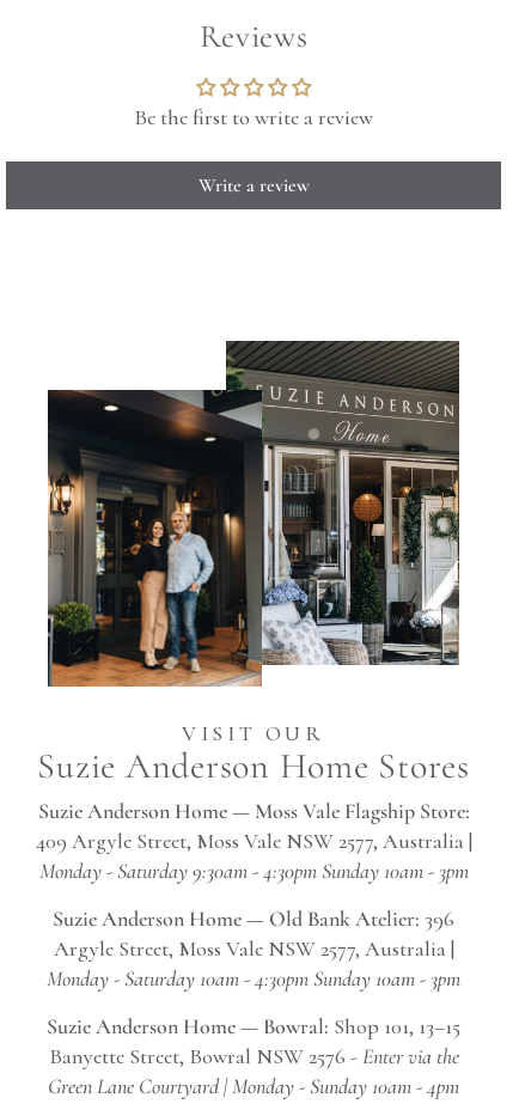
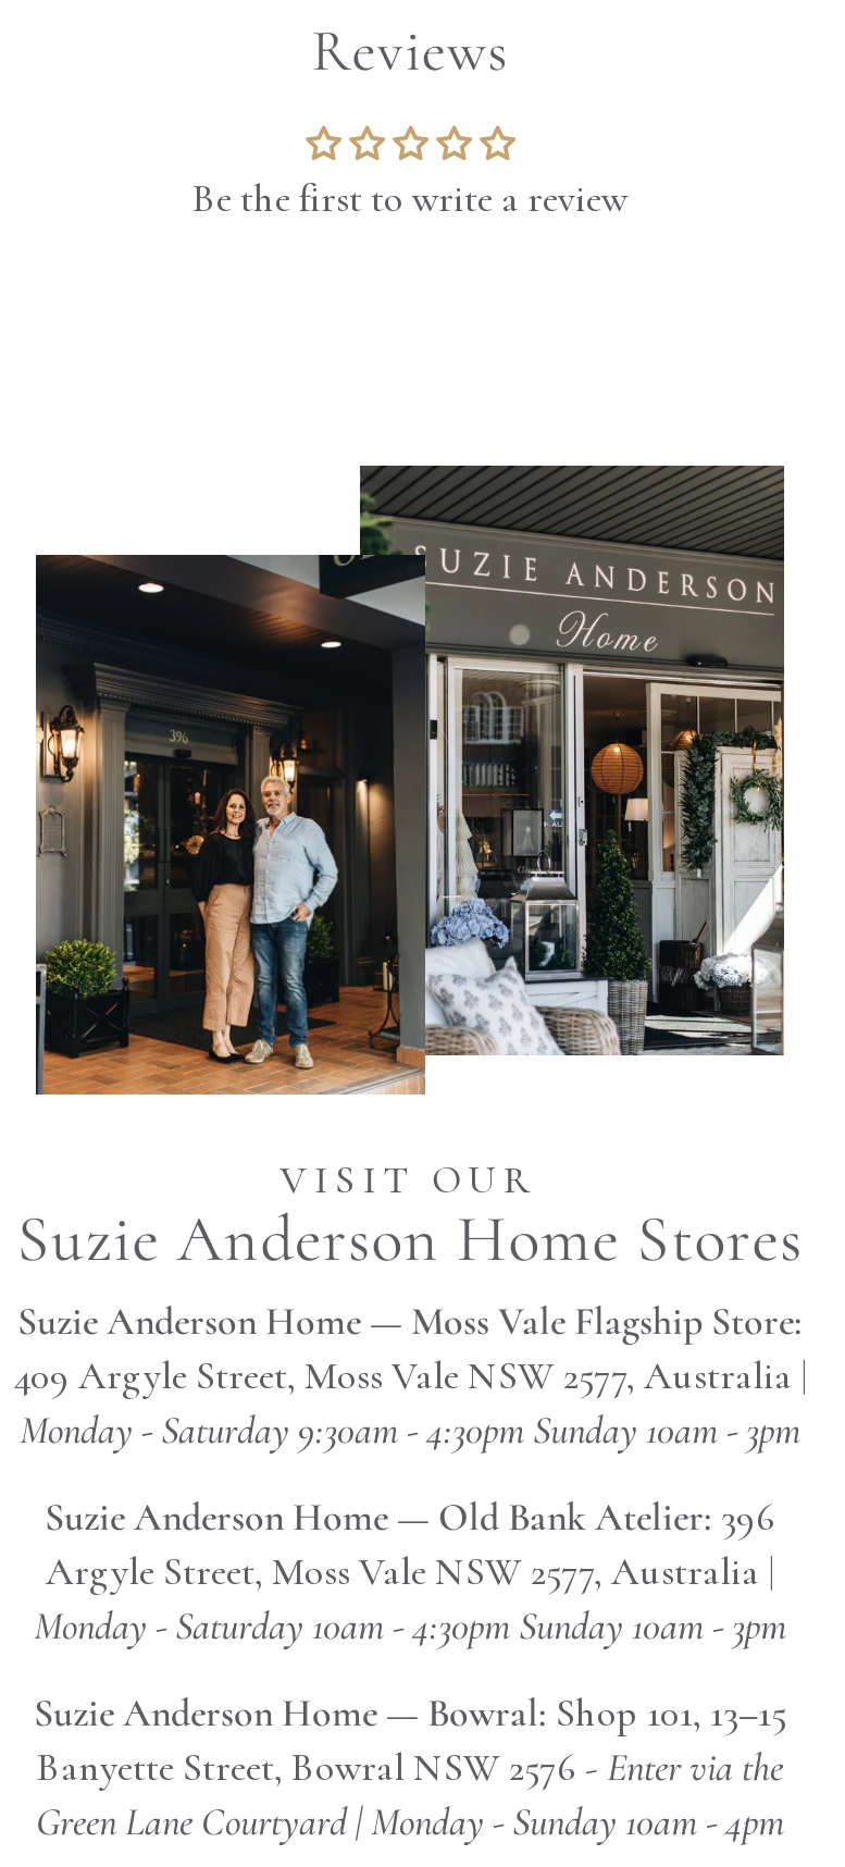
[198,173,309,197] Write a review -> none

